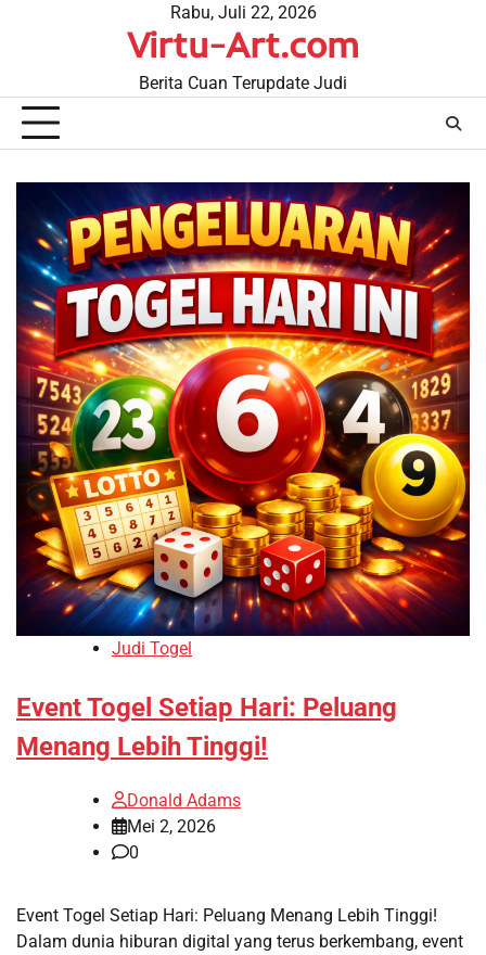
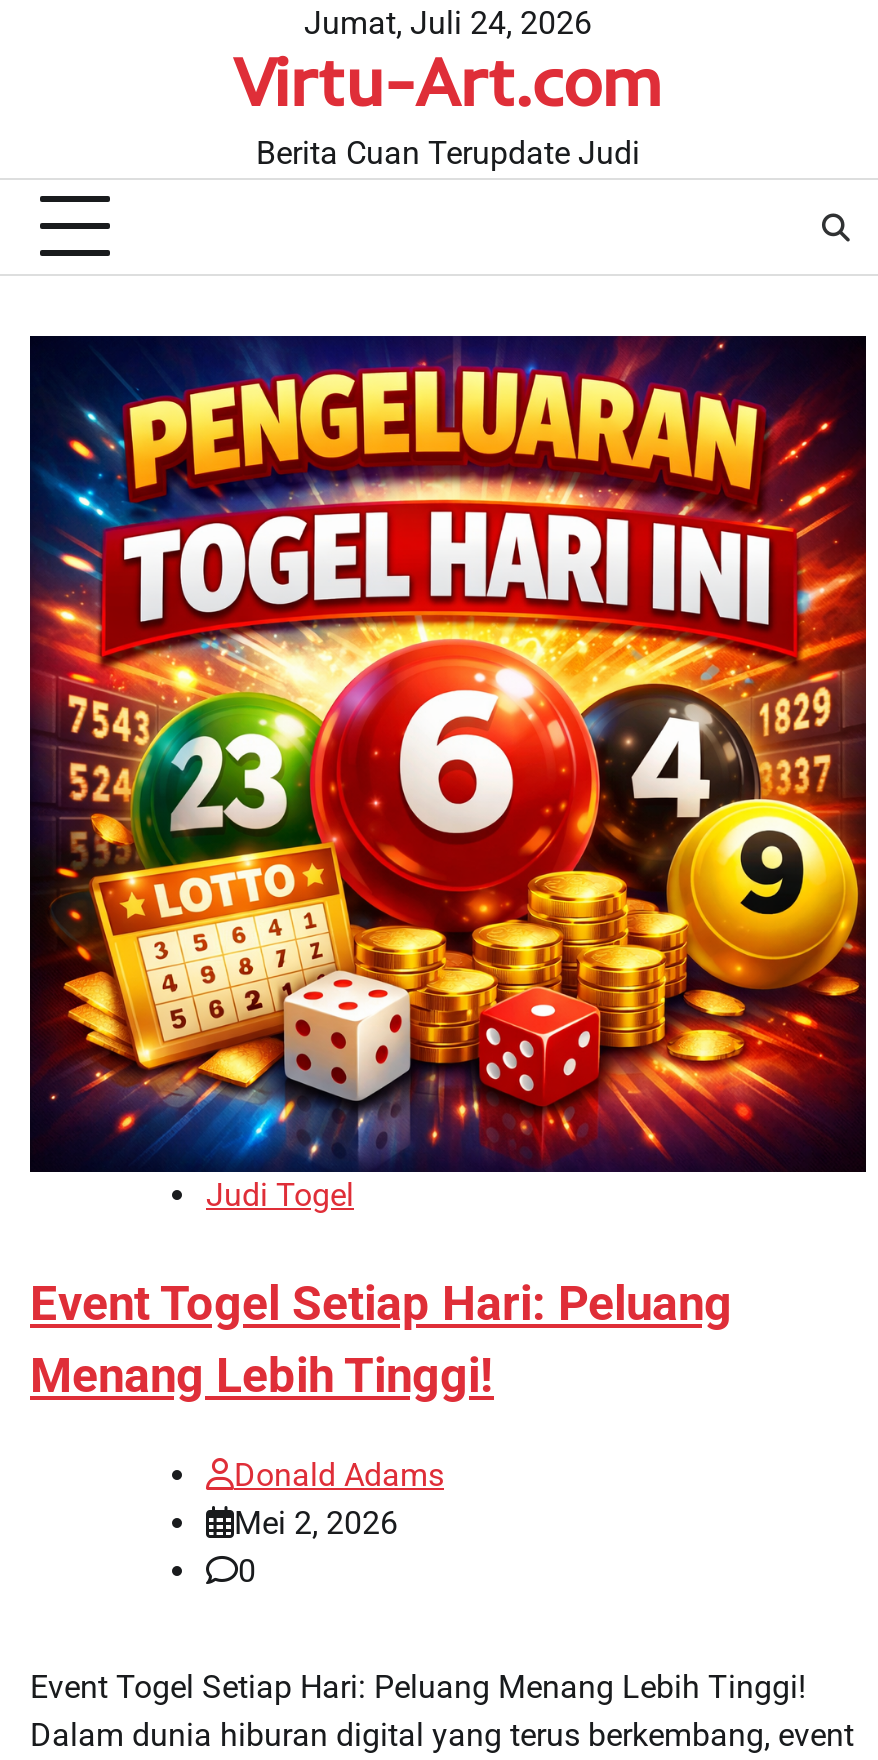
[170,2,316,23] Rabu, Juli 22, 2026 -> [304,4,592,42] Jumat, Juli 24, 2026

